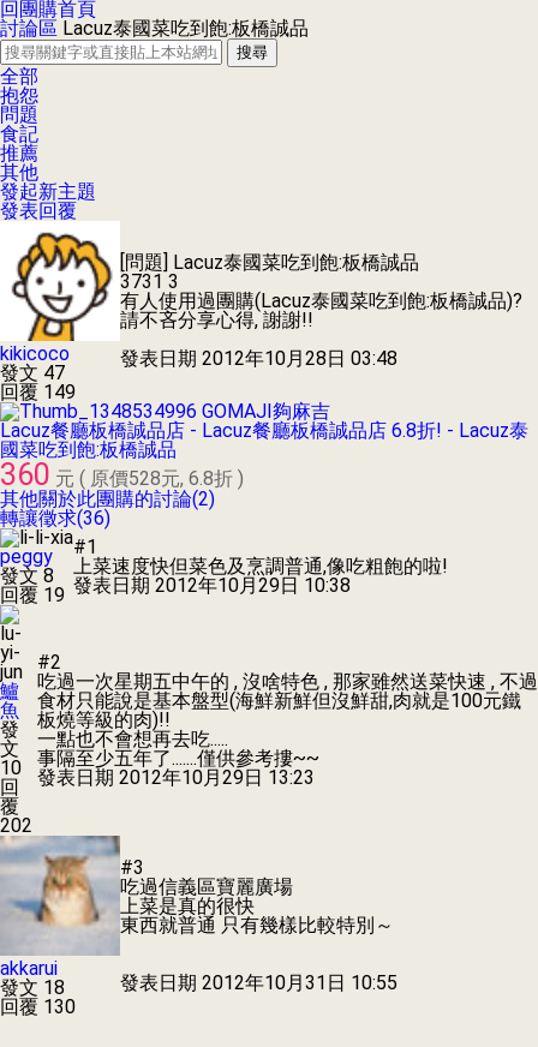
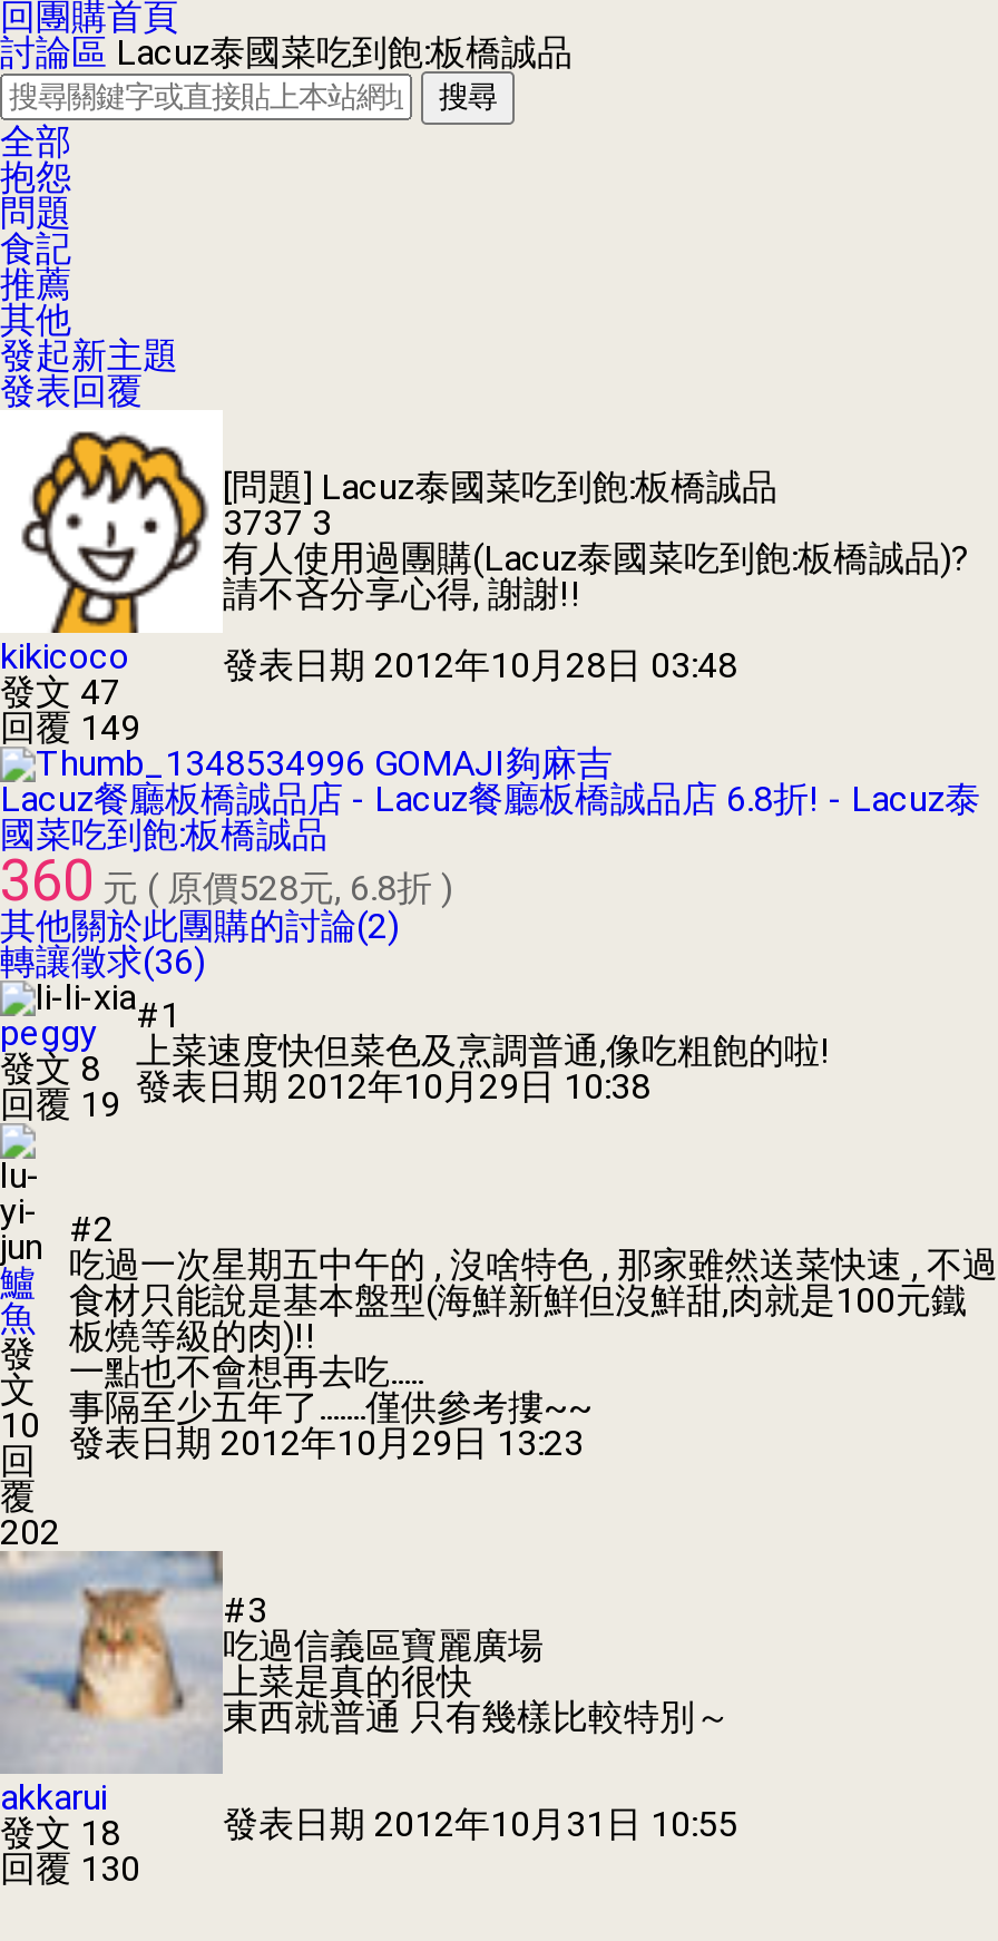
[120,270,179,293] 3731 3 -> [223,501,332,544] 3737 3

